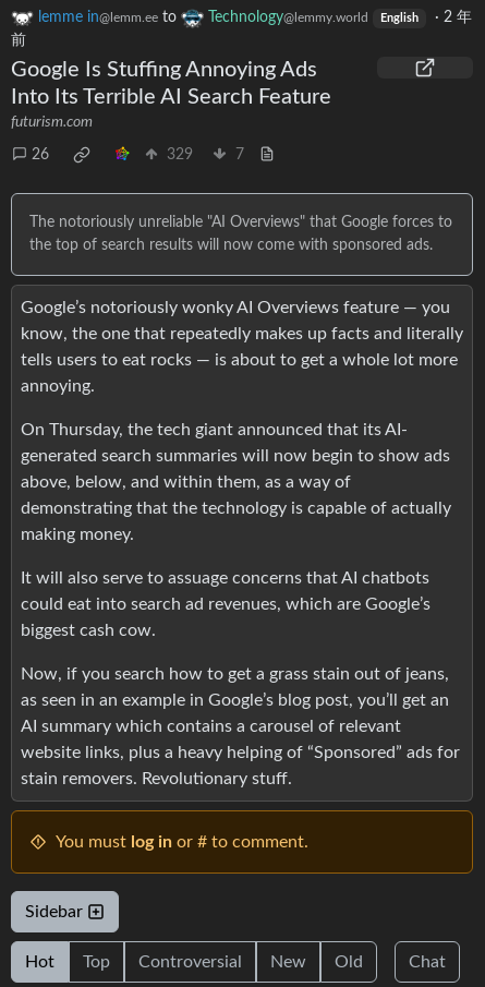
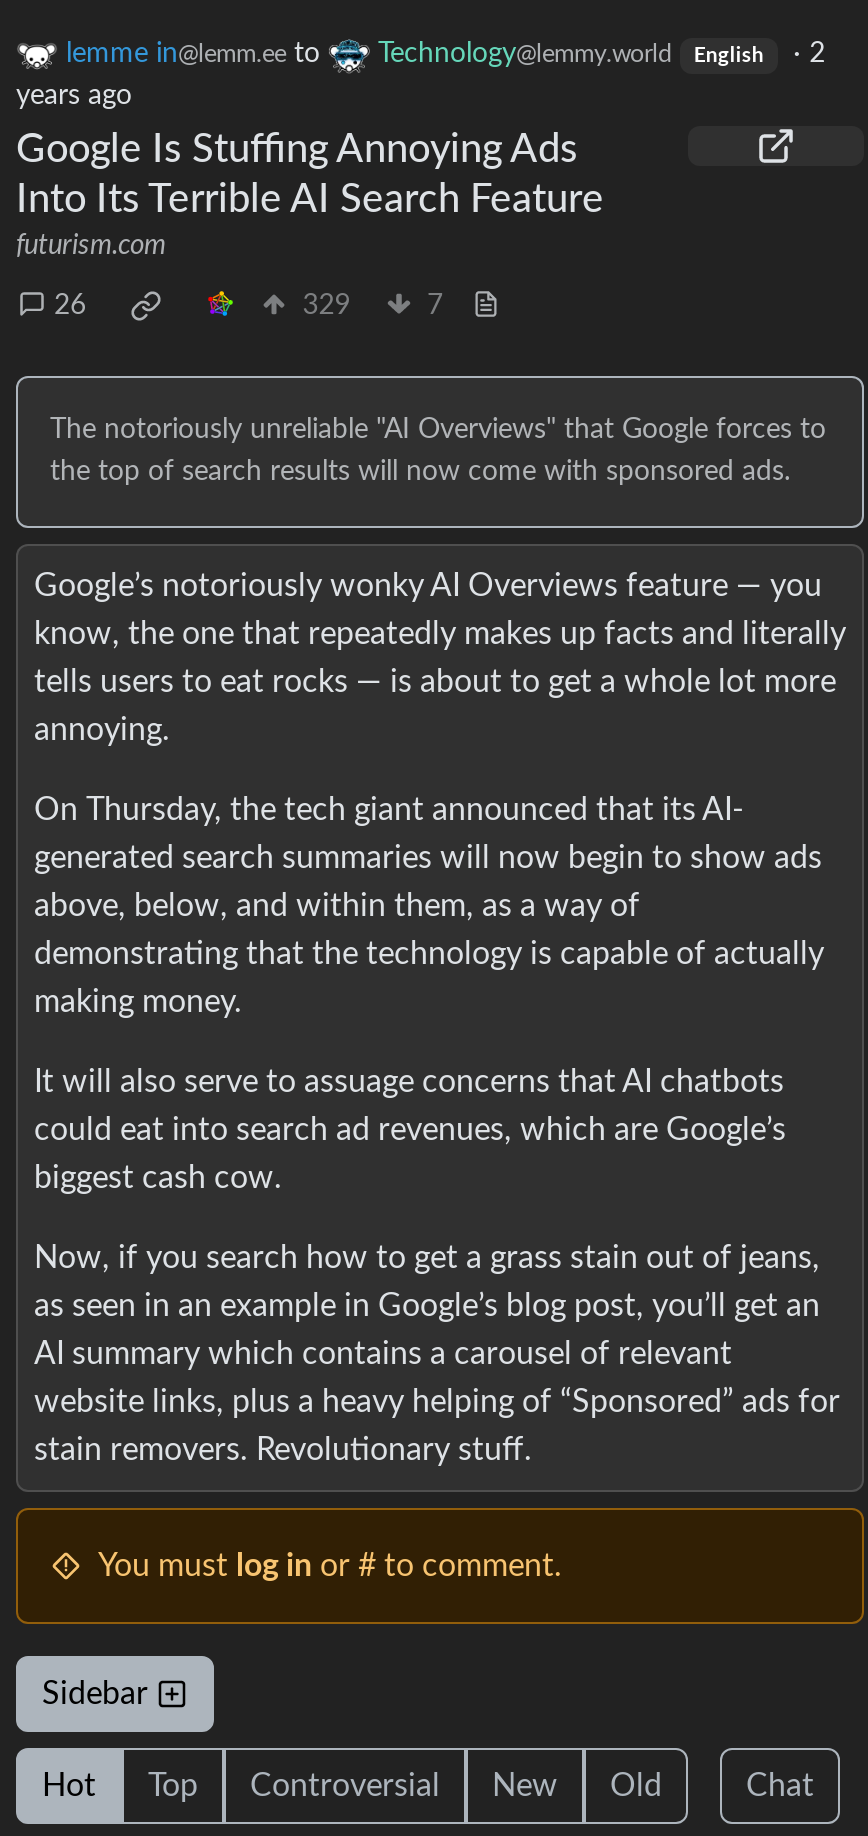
[38,10,471,25] lemme in@lemm.ee to Technology@lemmy.world English · 2 年 -> [66,40,825,68] lemme in@lemm.ee to Technology@lemmy.world English · 2
[11,33,26,48] 前 -> [16,82,132,110] years ago

